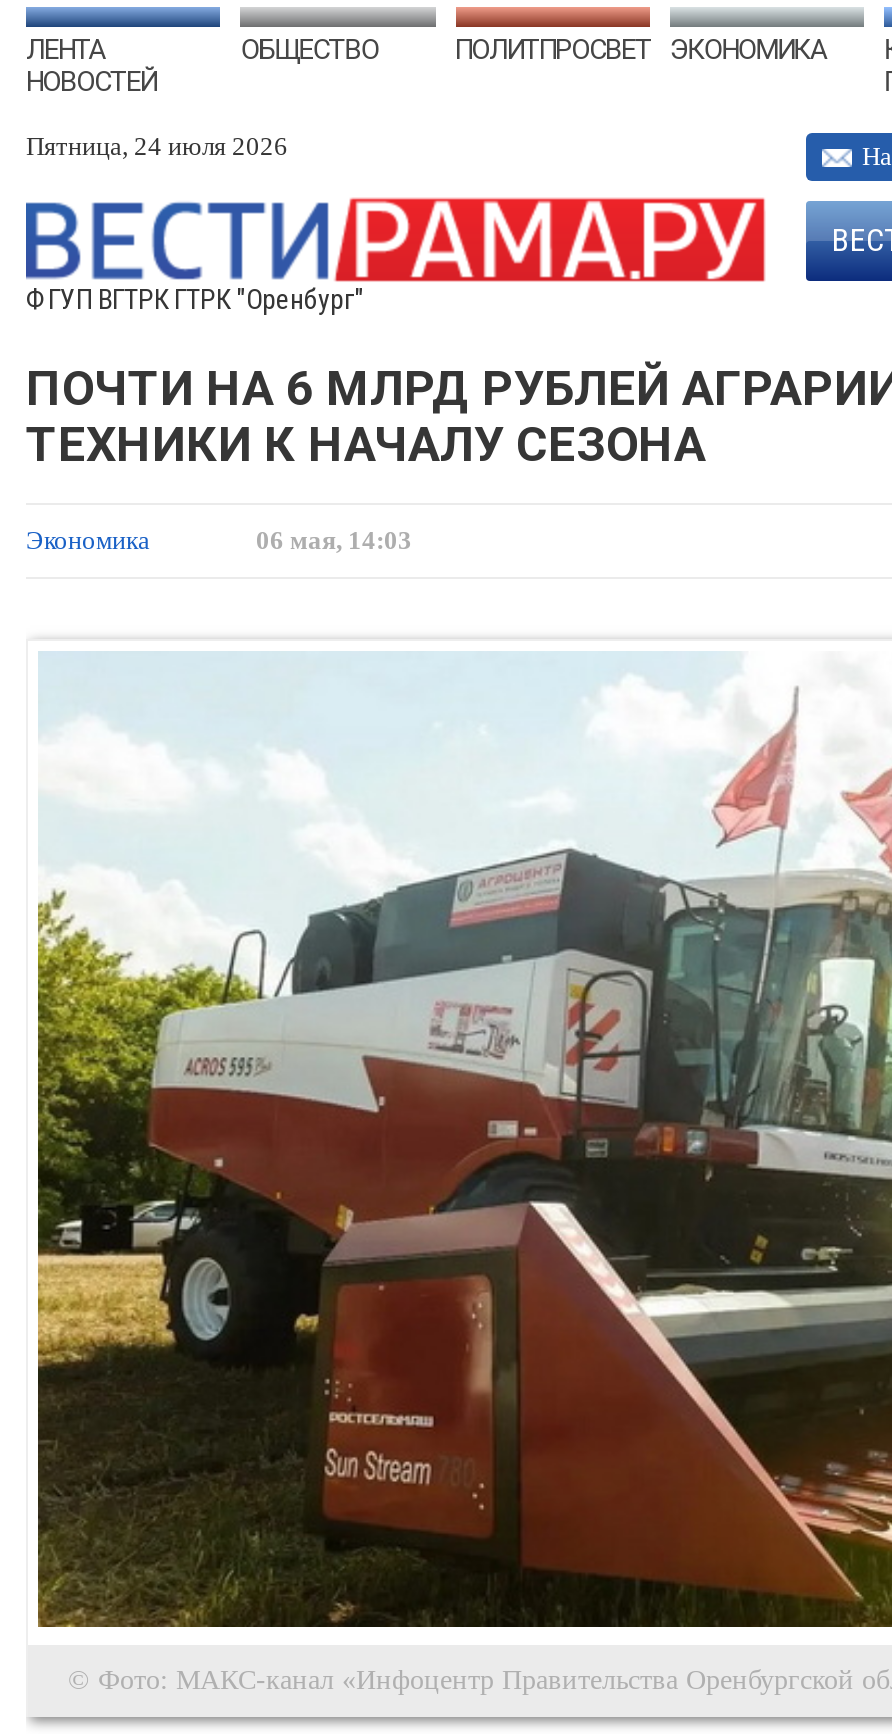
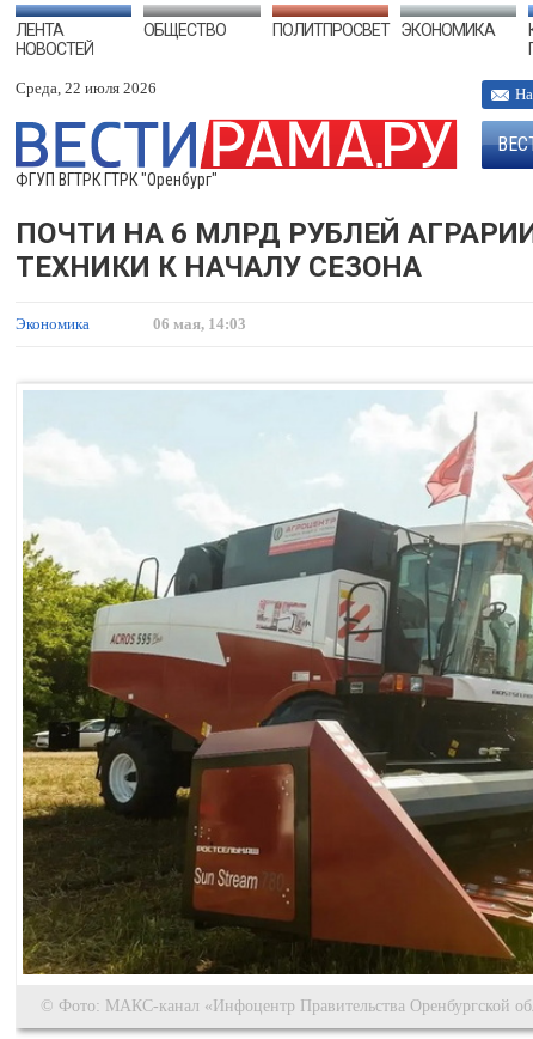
[26,131,288,161] Пятница, 24 июля 2026 -> [16,79,157,97] Среда, 22 июля 2026

